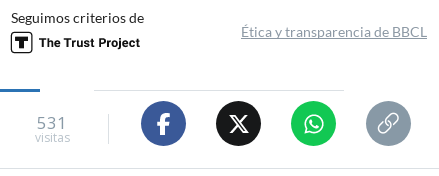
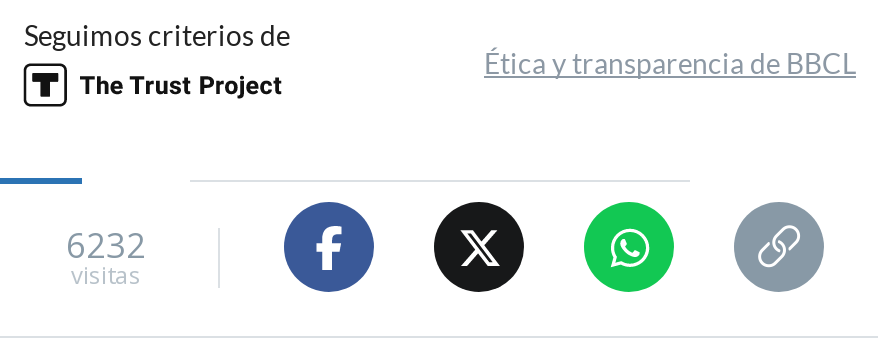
[37,111,67,134] 531 -> [66,222,146,268] 6232

